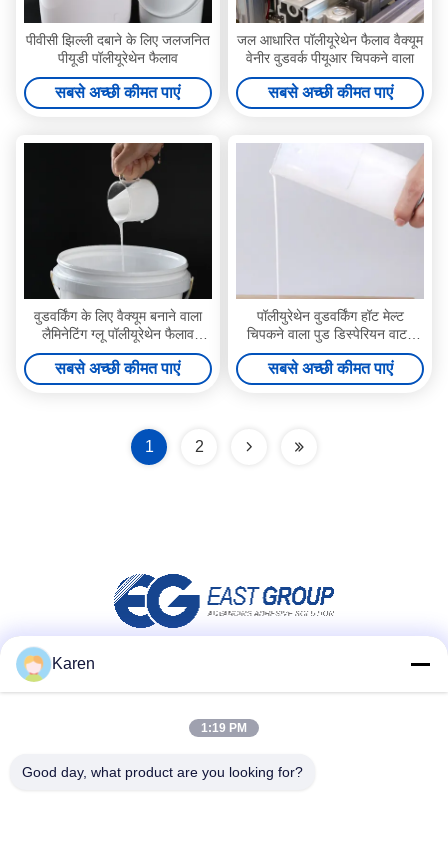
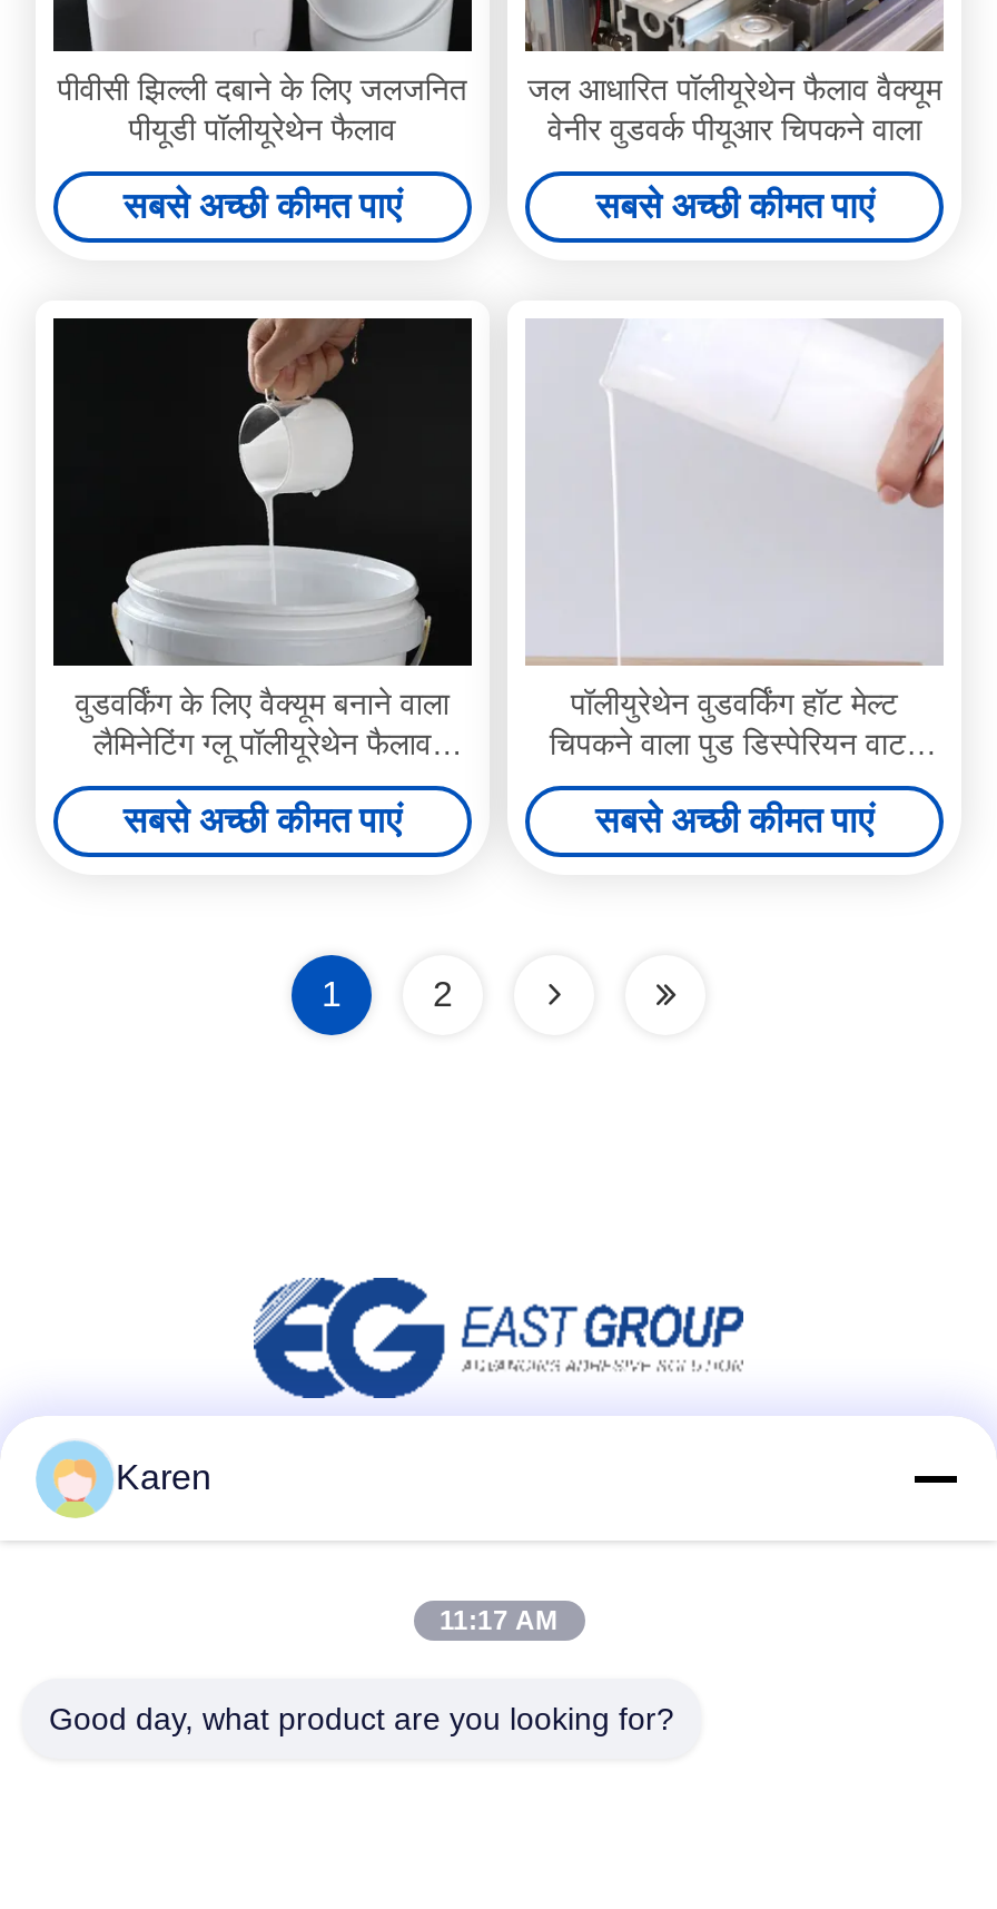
[201,721,247,735] 1:19 PM -> [440,1605,557,1636] 11:17 AM

